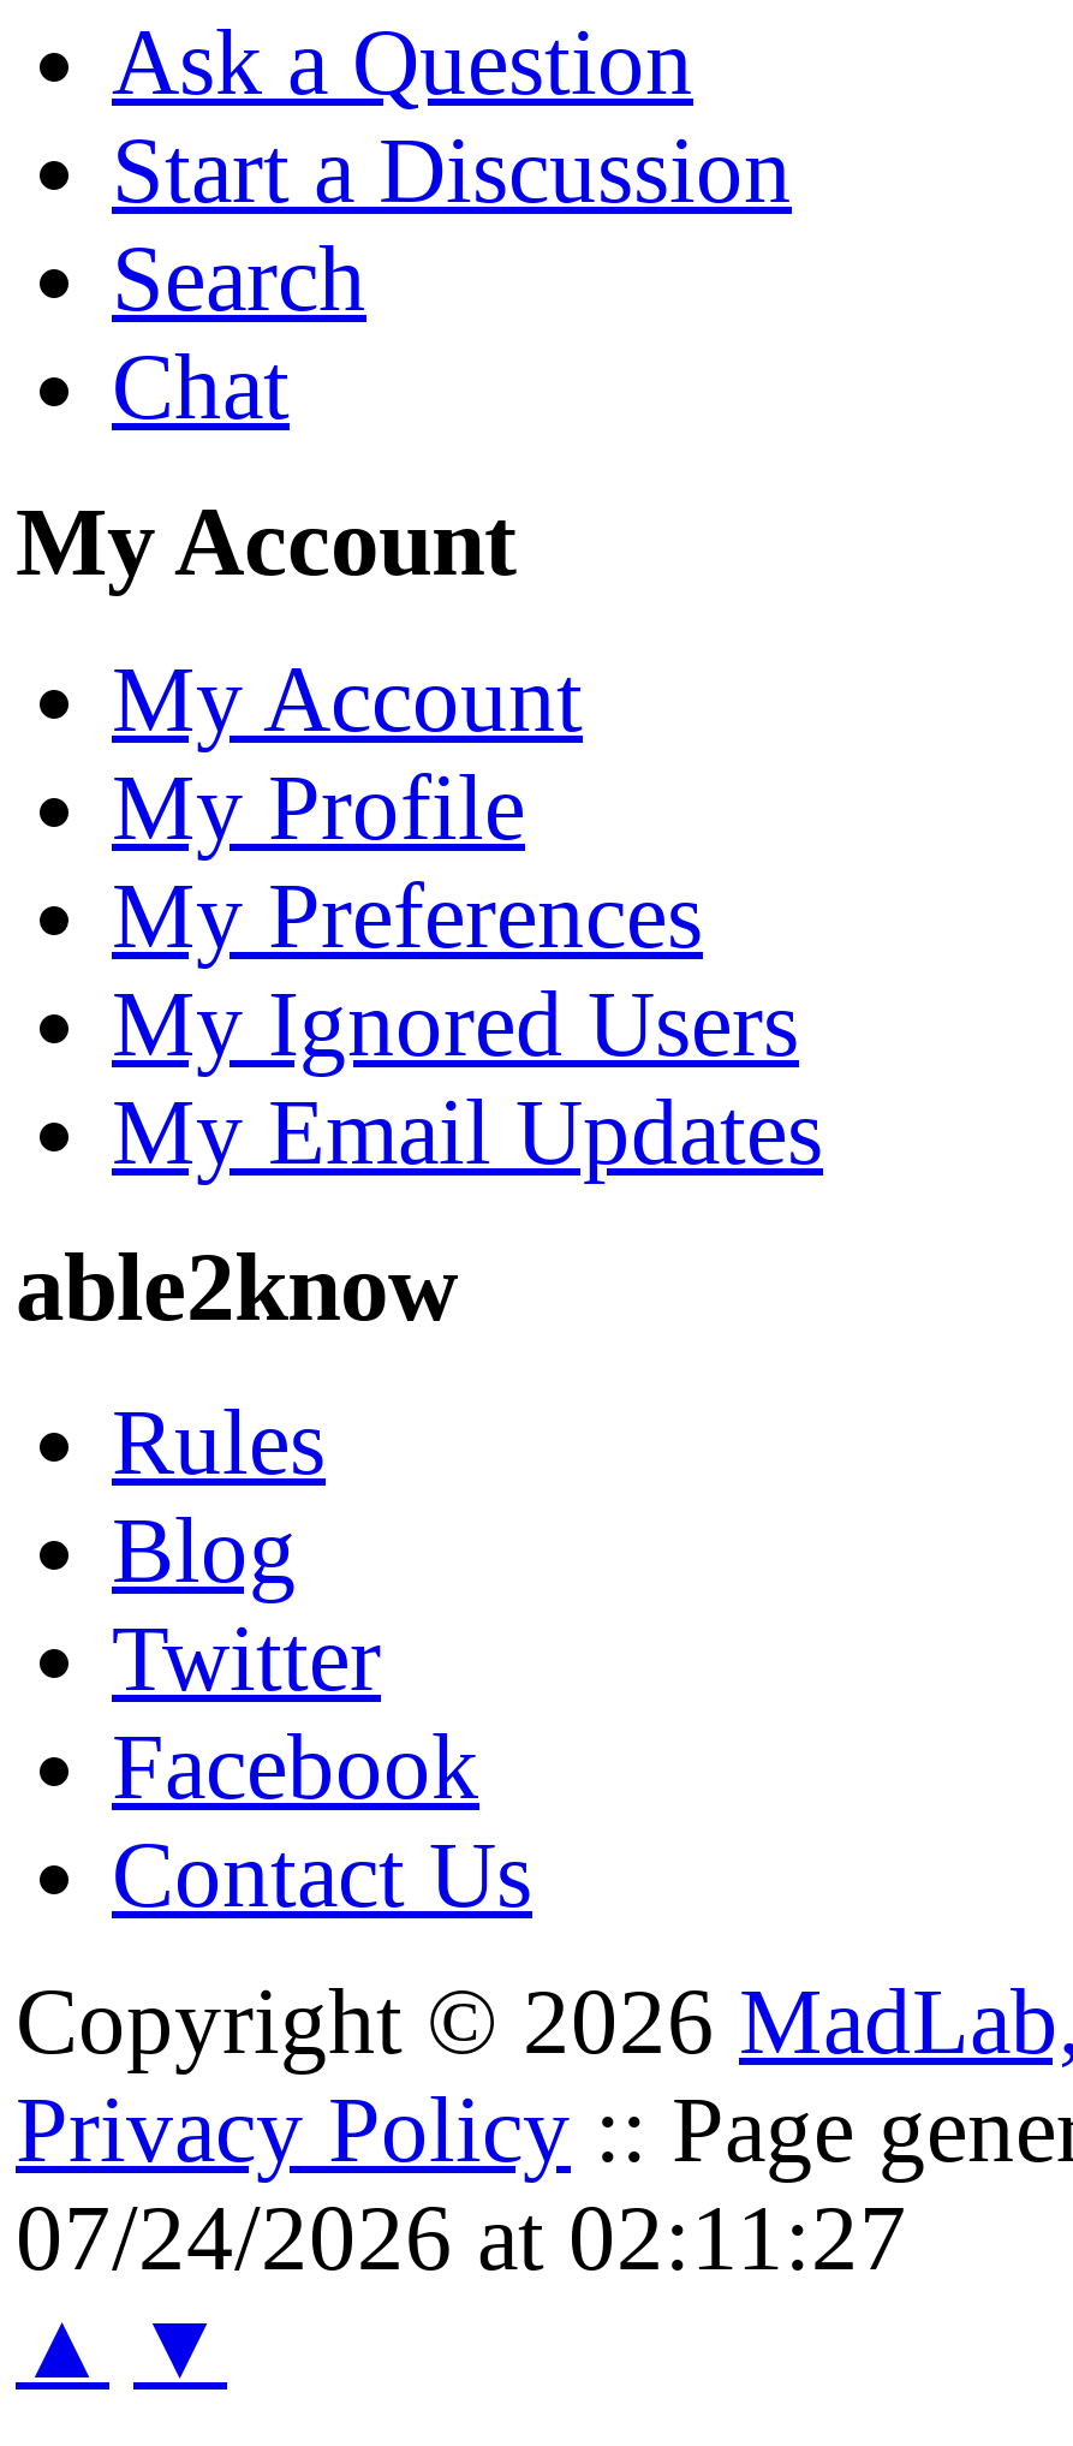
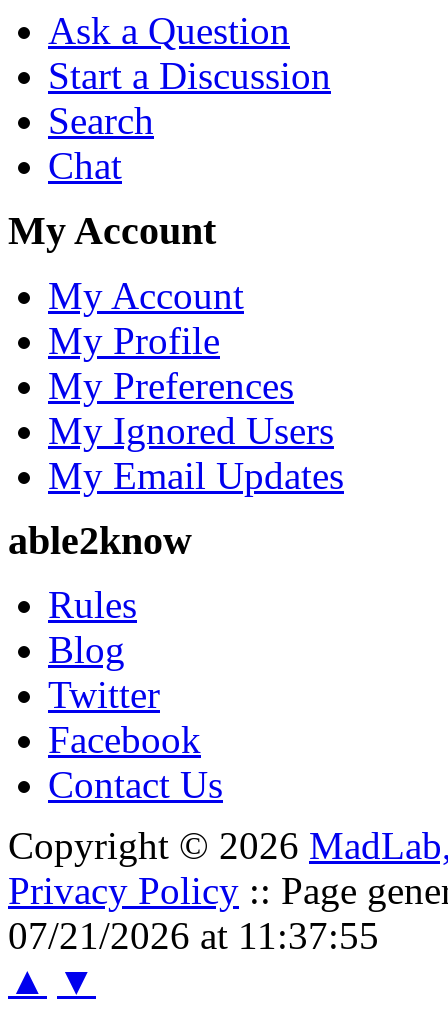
[16,2186,907,2289] 07/24/2026 at 02:11:27 -> [8,914,379,957] 07/21/2026 at 11:37:55

